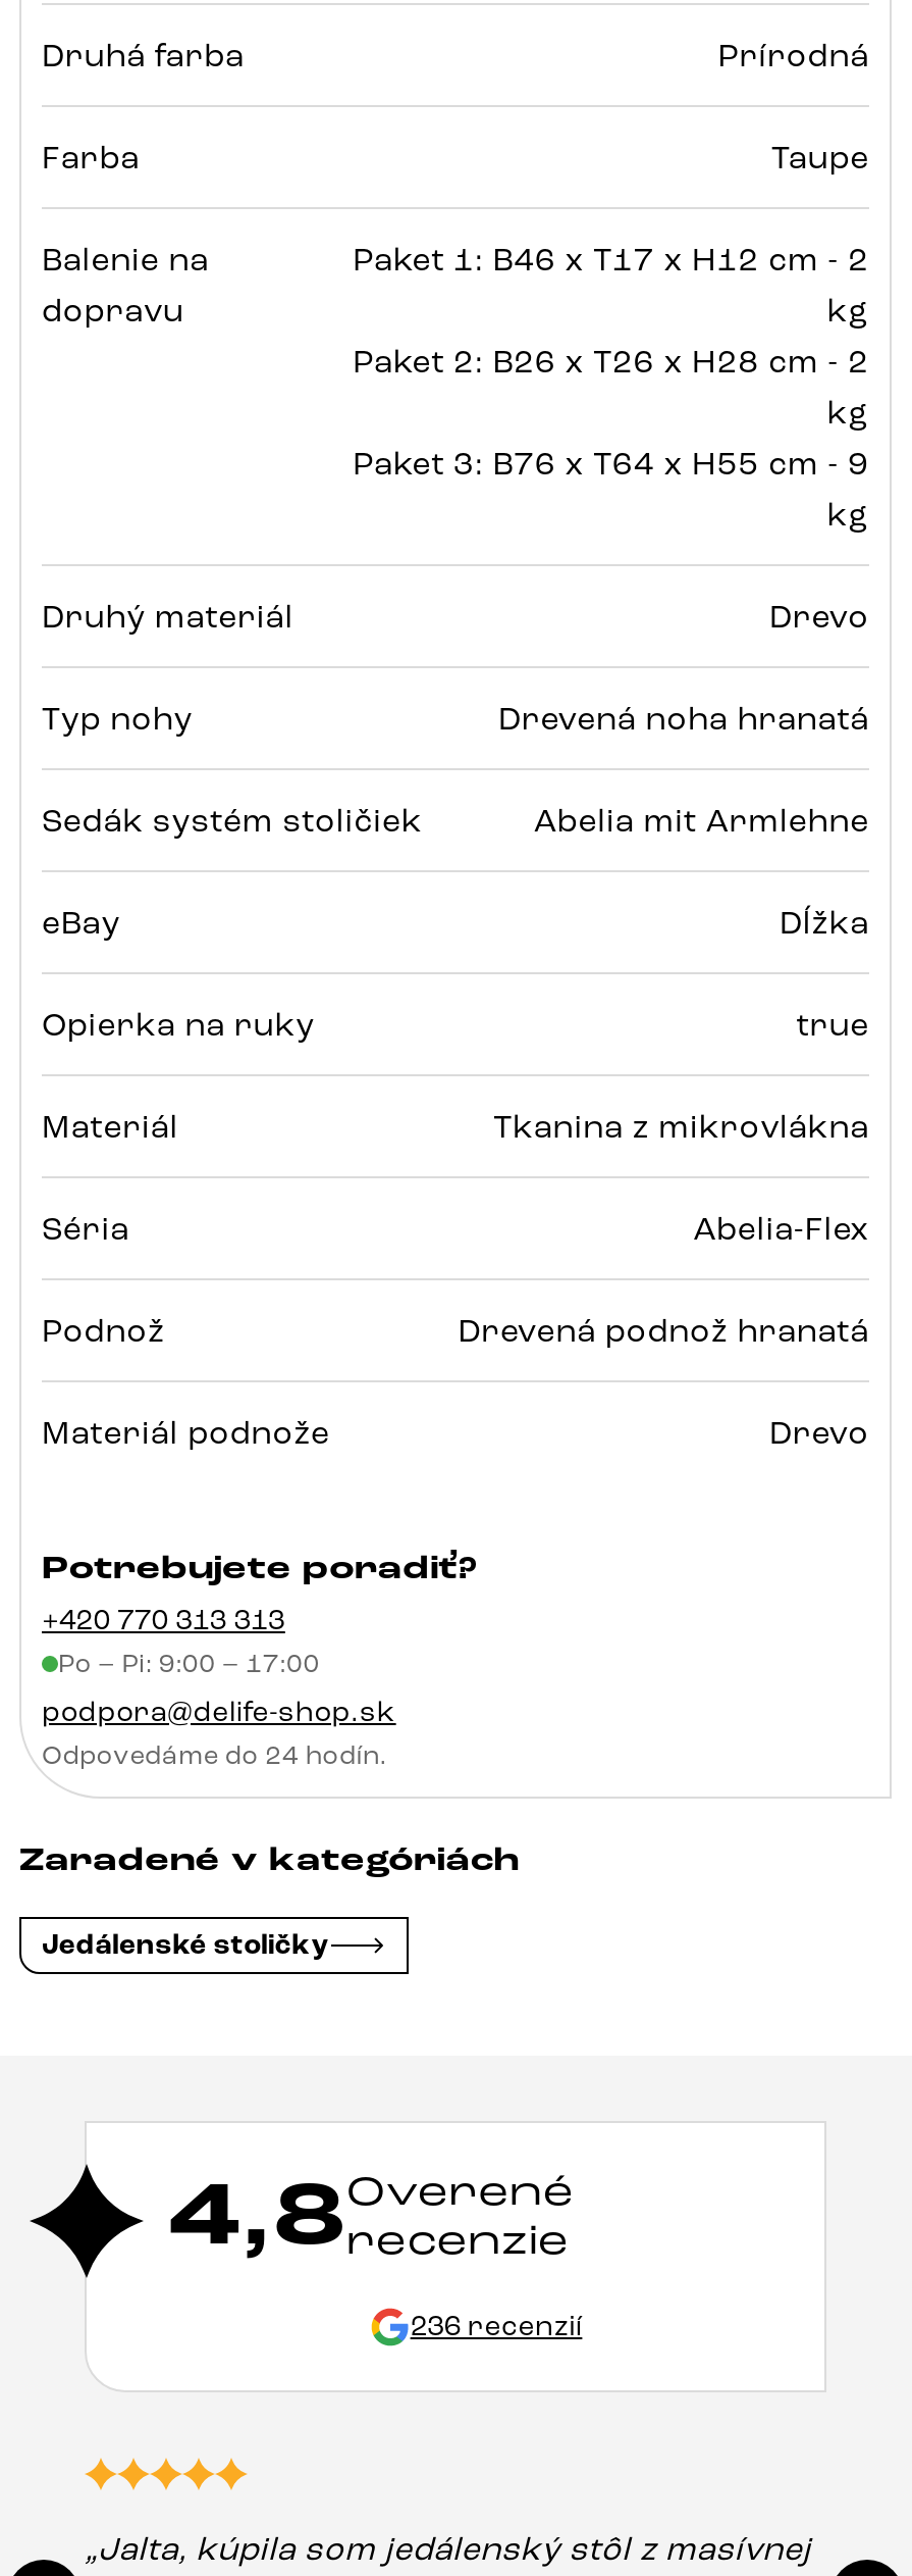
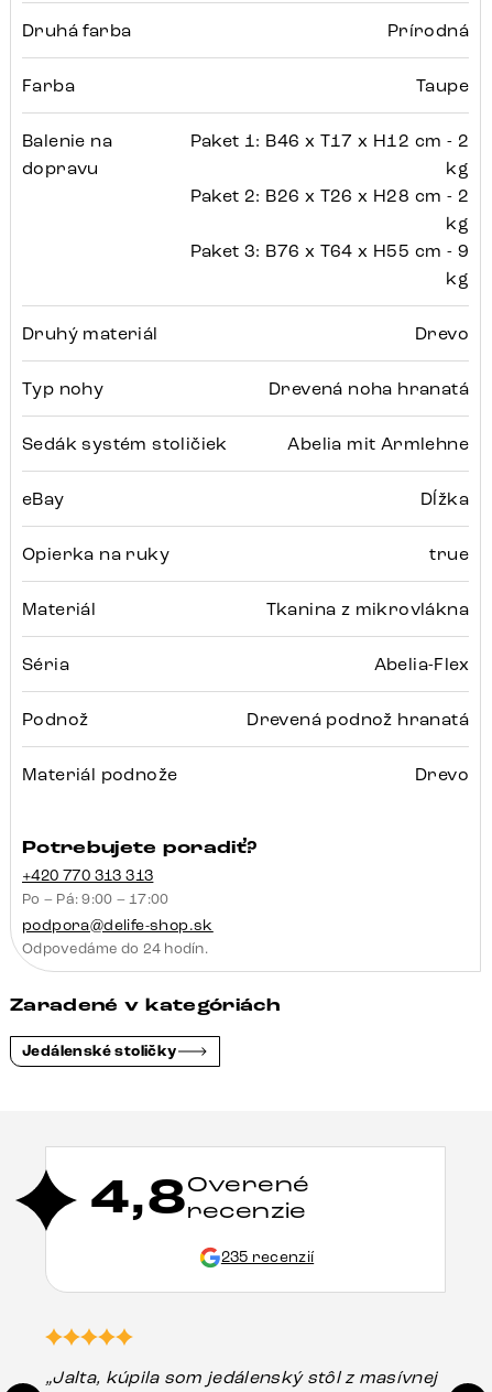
[58,1647,320,1679] Po – Pi: 9:00 – 17:00 -> [22,890,169,908] Po – Pá: 9:00 – 17:00
[410,2308,582,2342] 236 recenzií -> [221,1247,314,1266] 235 recenzií

